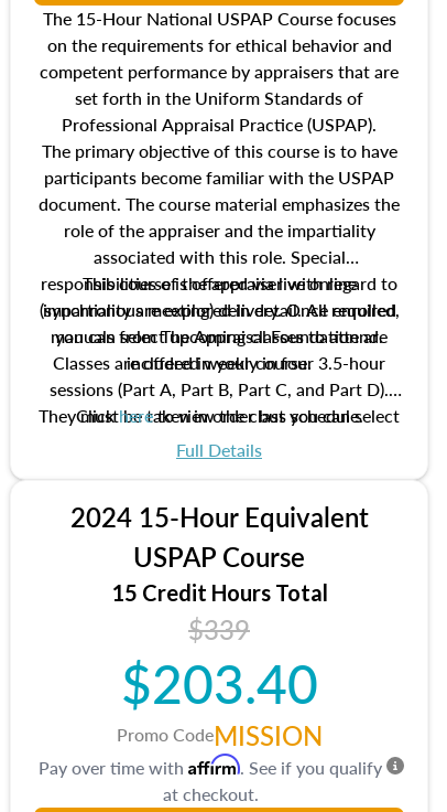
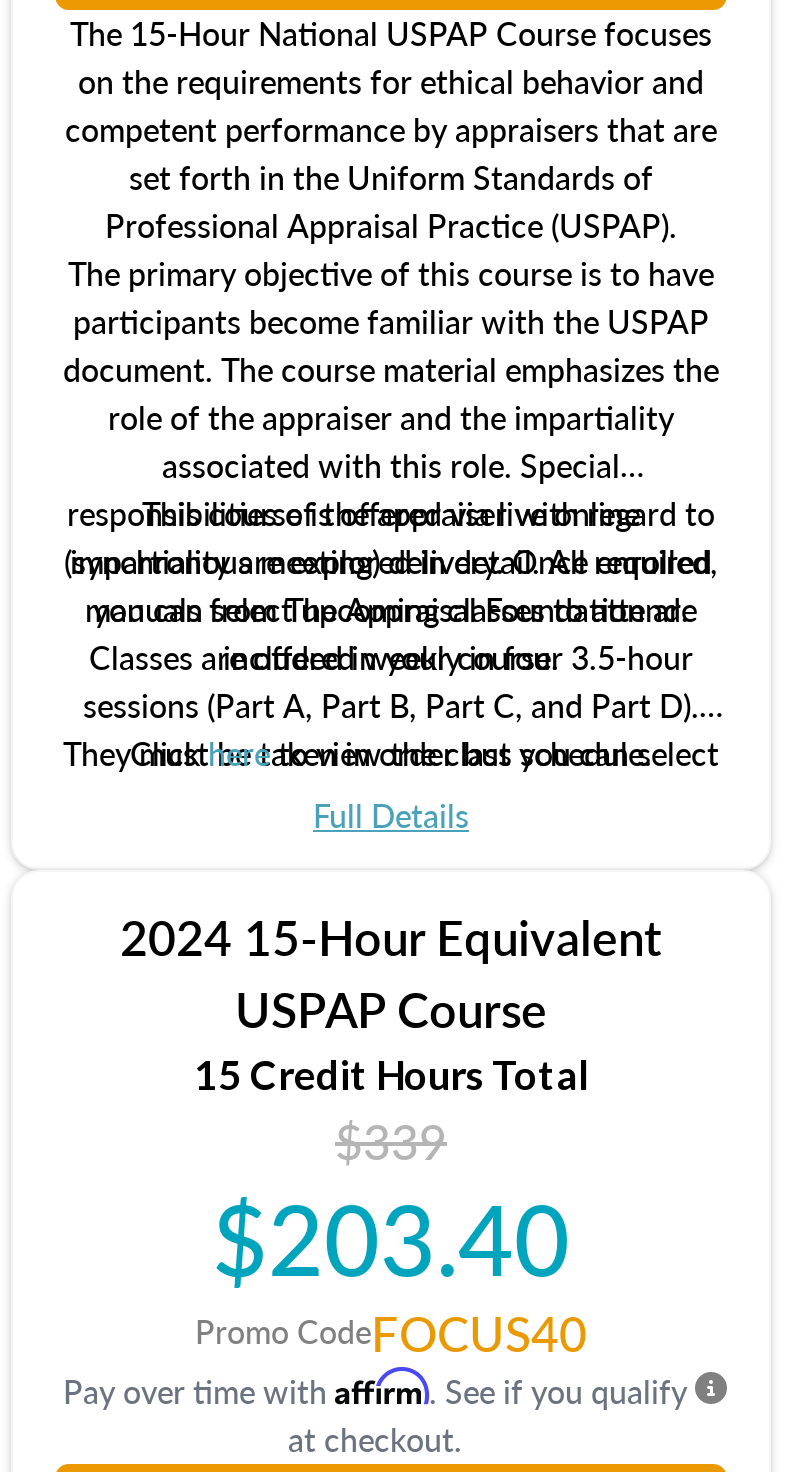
[116,716,322,753] Promo CodeMISSION -> [195,1297,587,1365] Promo CodeFOCUS40

